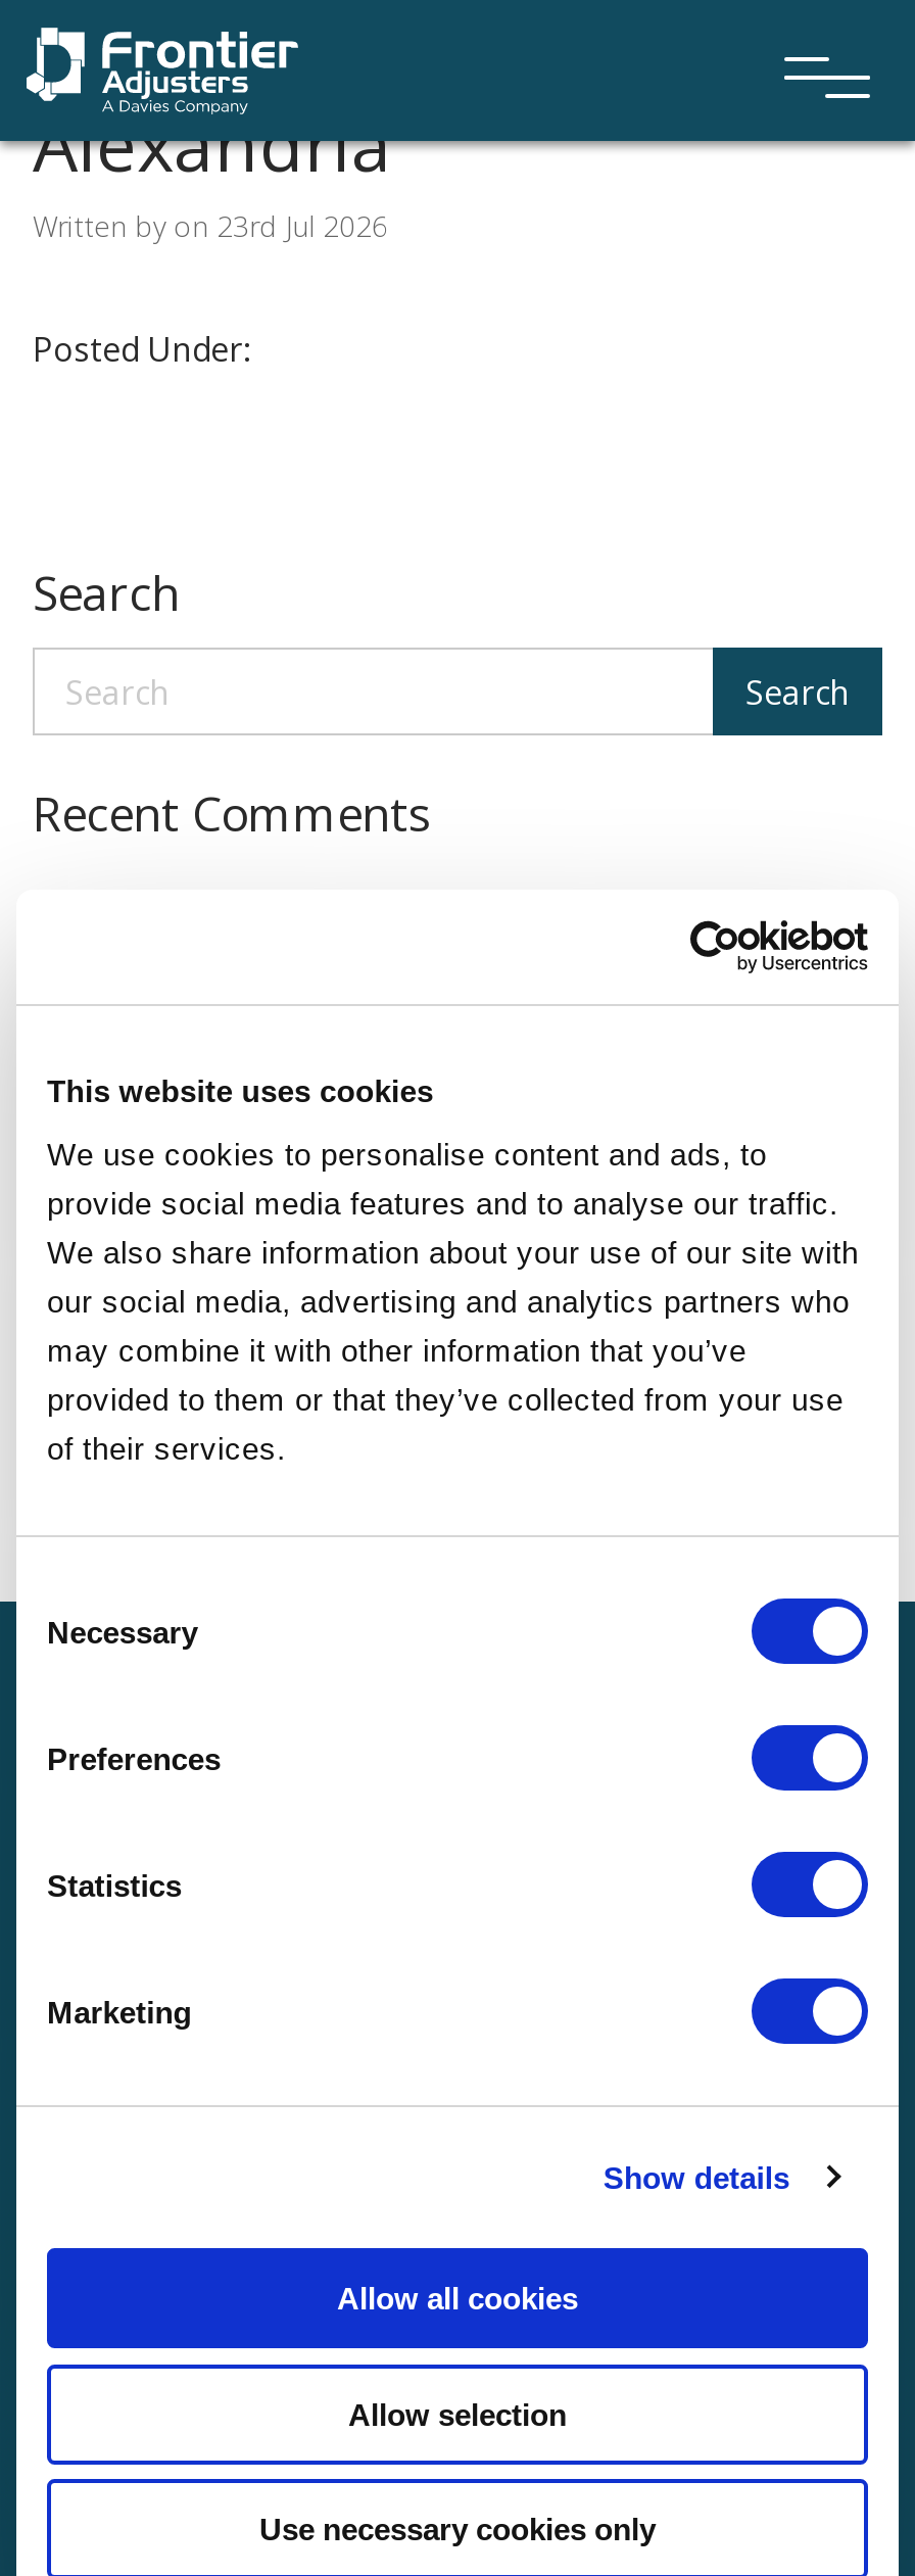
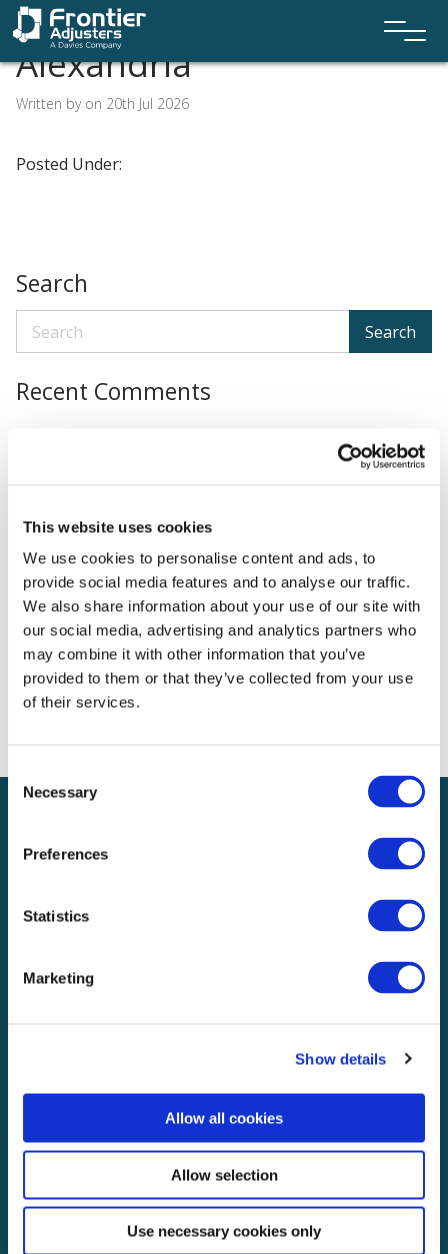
[33,206,388,245] Written by on 23rd Jul 2026 -> [16,94,189,113] Written by on 20th Jul 2026

